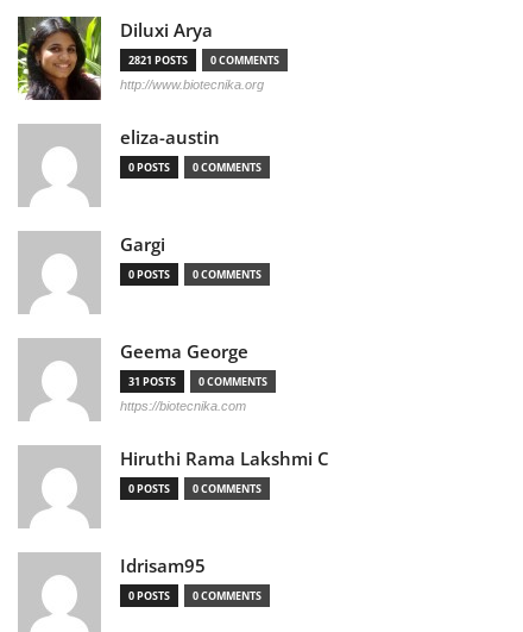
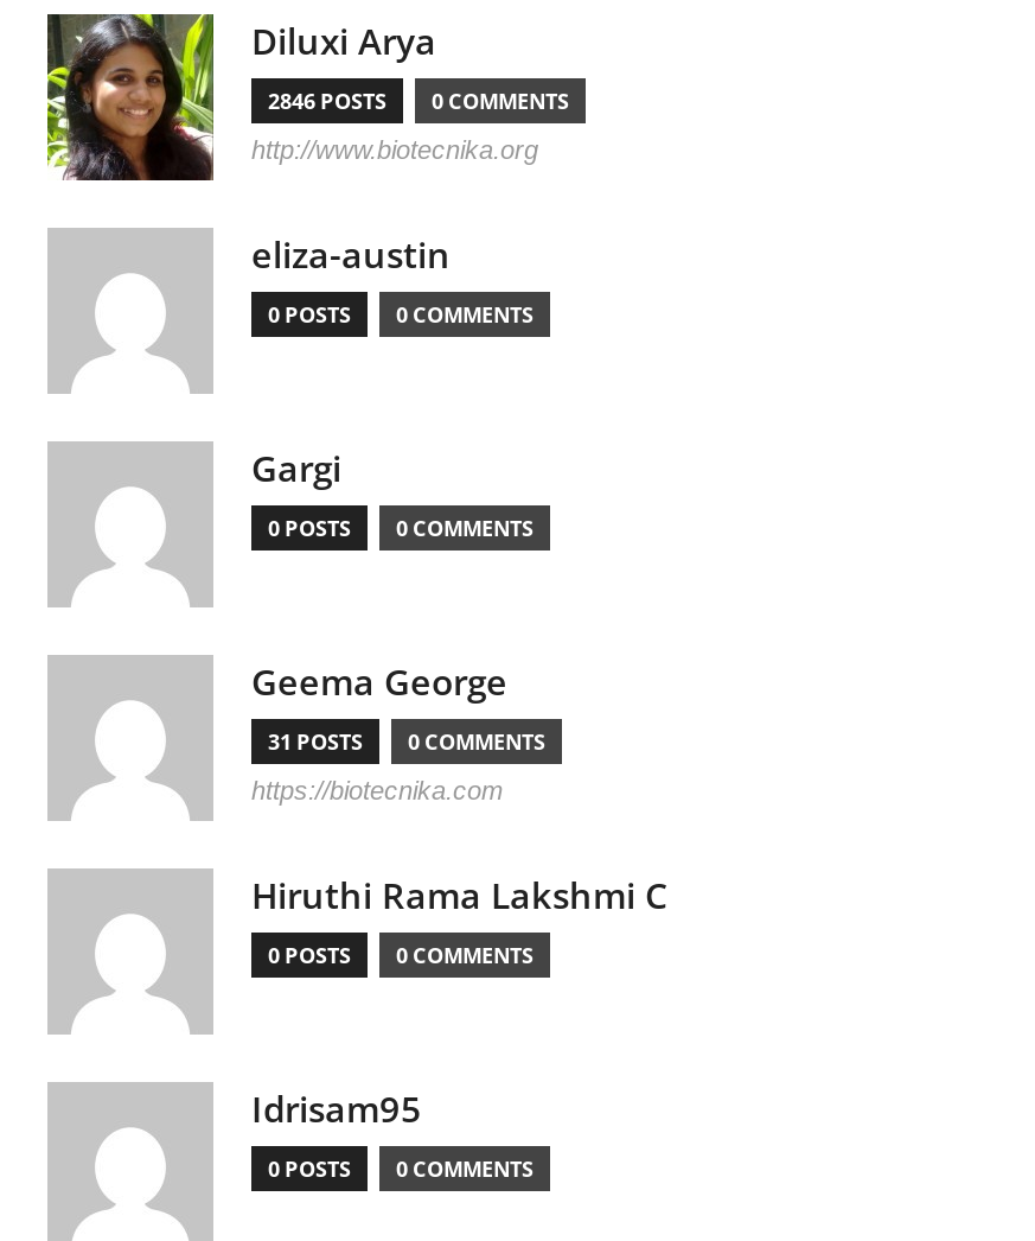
[128,52,279,68] 2821 POSTS 0 COMMENTS -> [268,86,569,117] 2846 POSTS 0 COMMENTS

